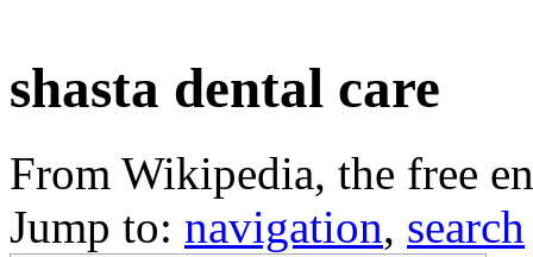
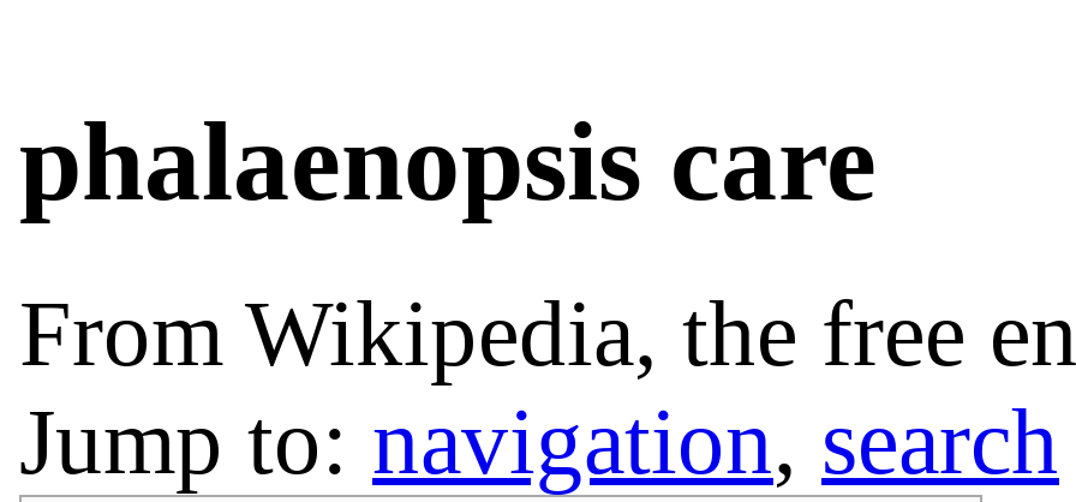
[10,58,440,119] shasta dental care -> [19,99,877,224] phalaenopsis care

